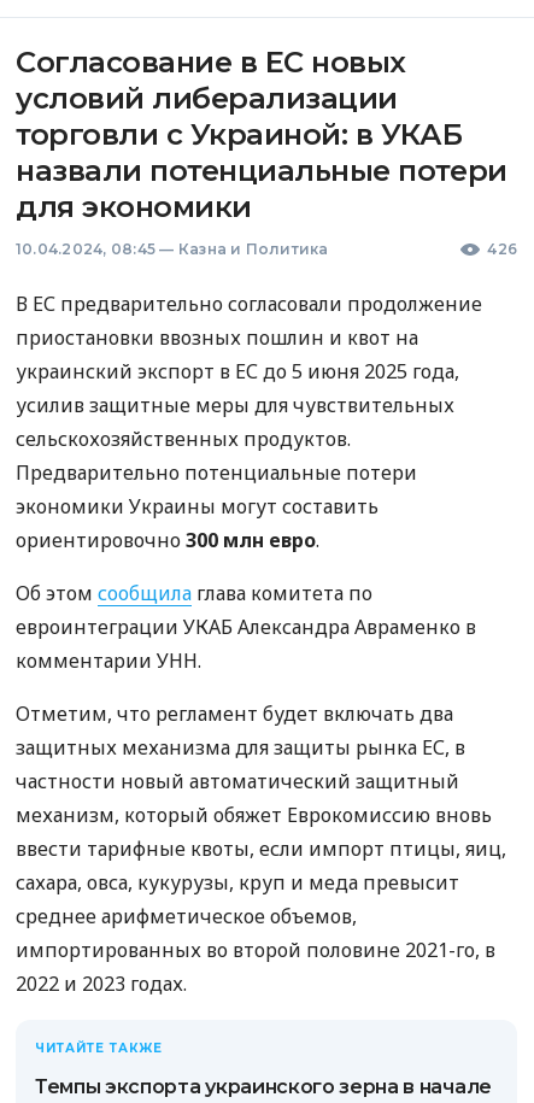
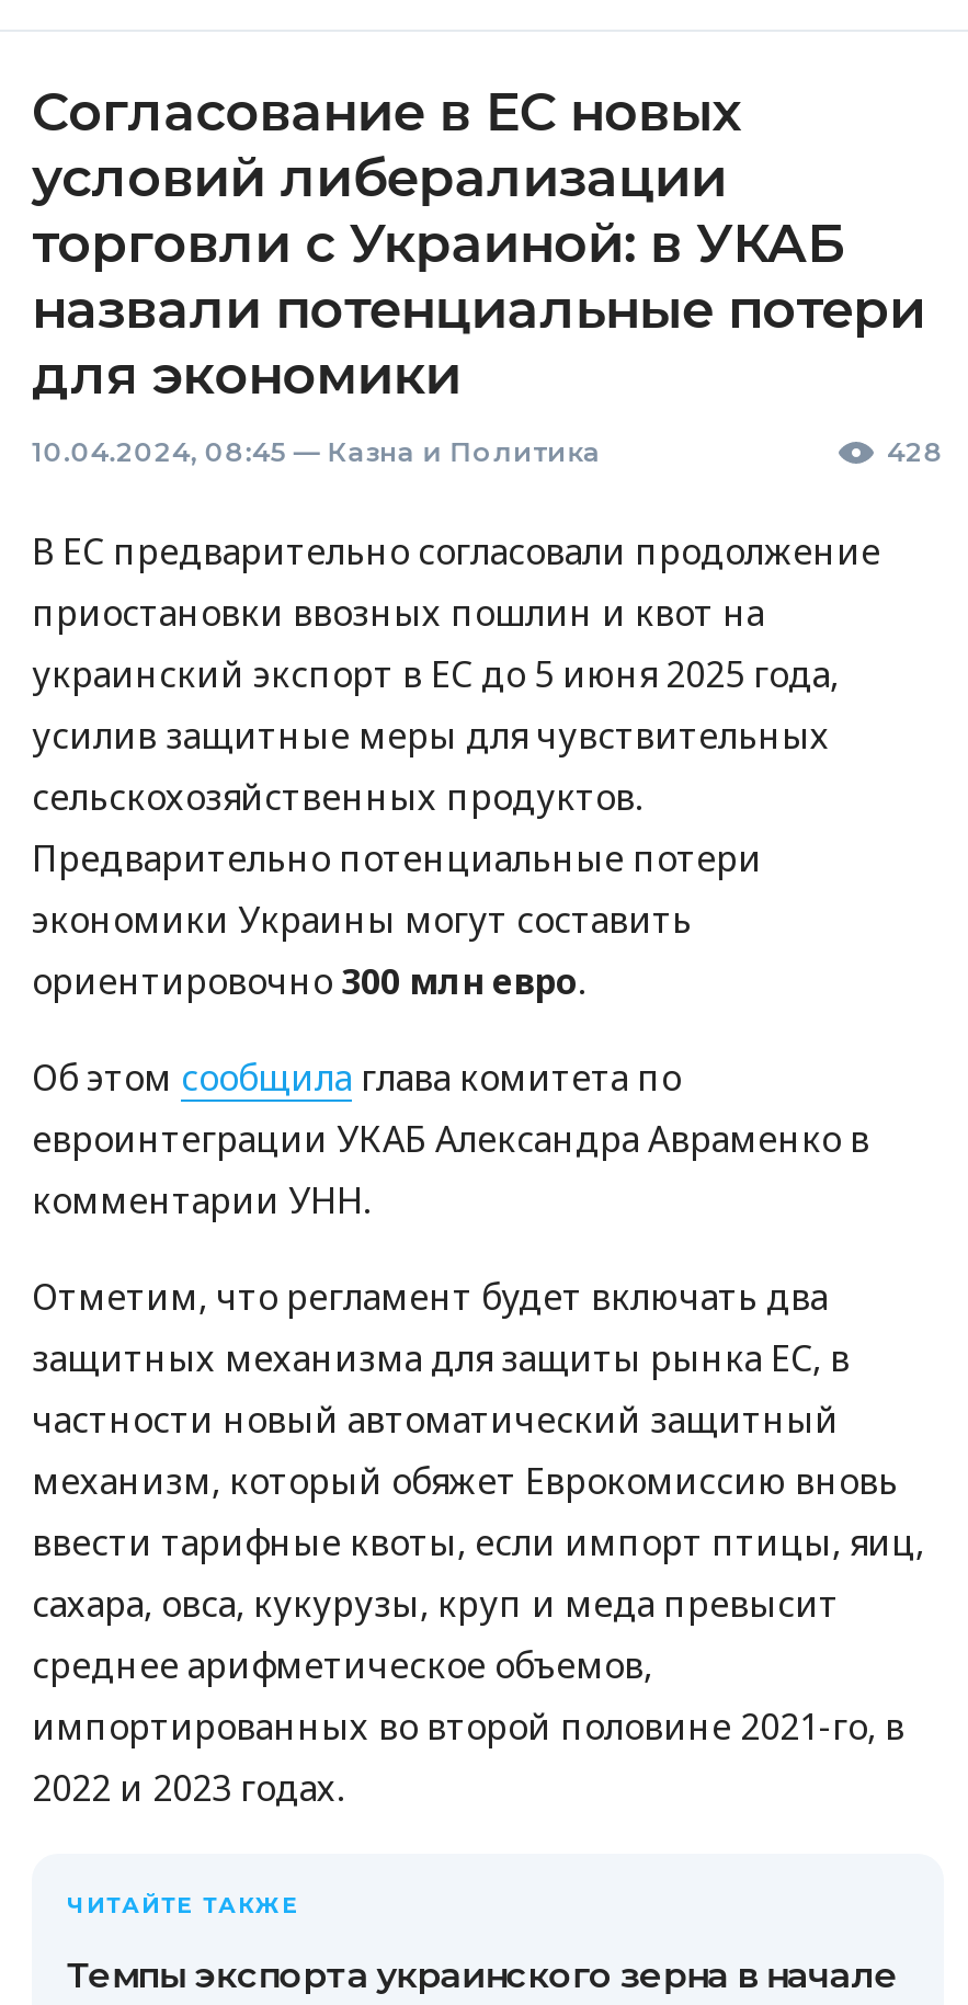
[487,240,517,258] 426 -> [888,435,944,468] 428

